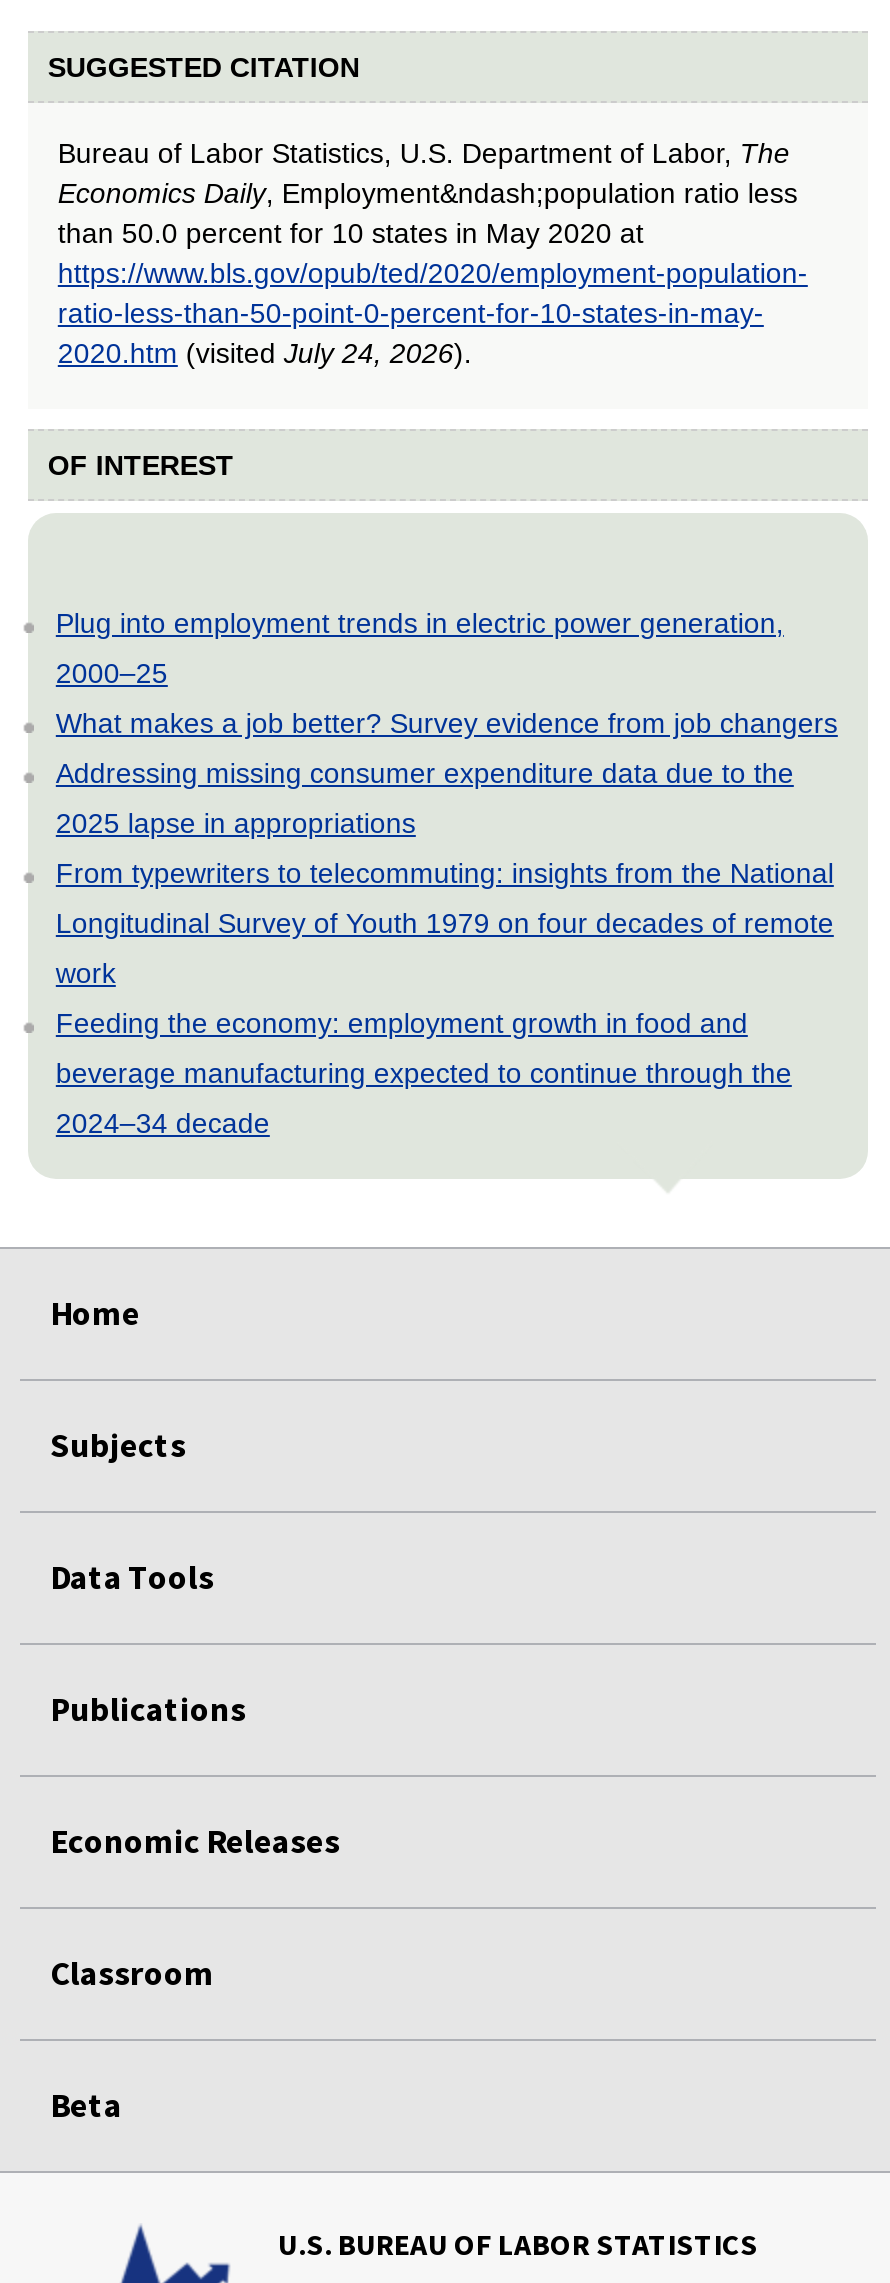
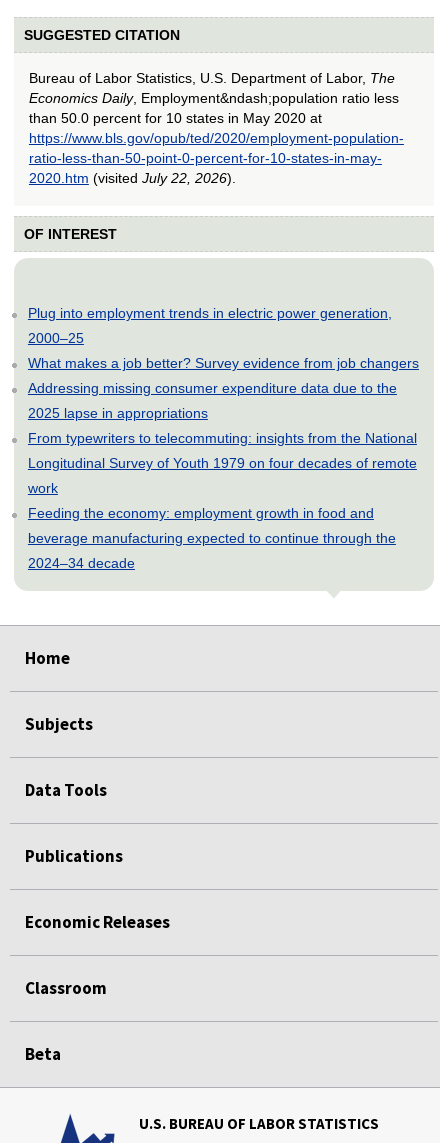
[58,337,472,369] 2020.htm (visited July 24, 2026). -> [29,170,236,186] 2020.htm (visited July 22, 2026).

